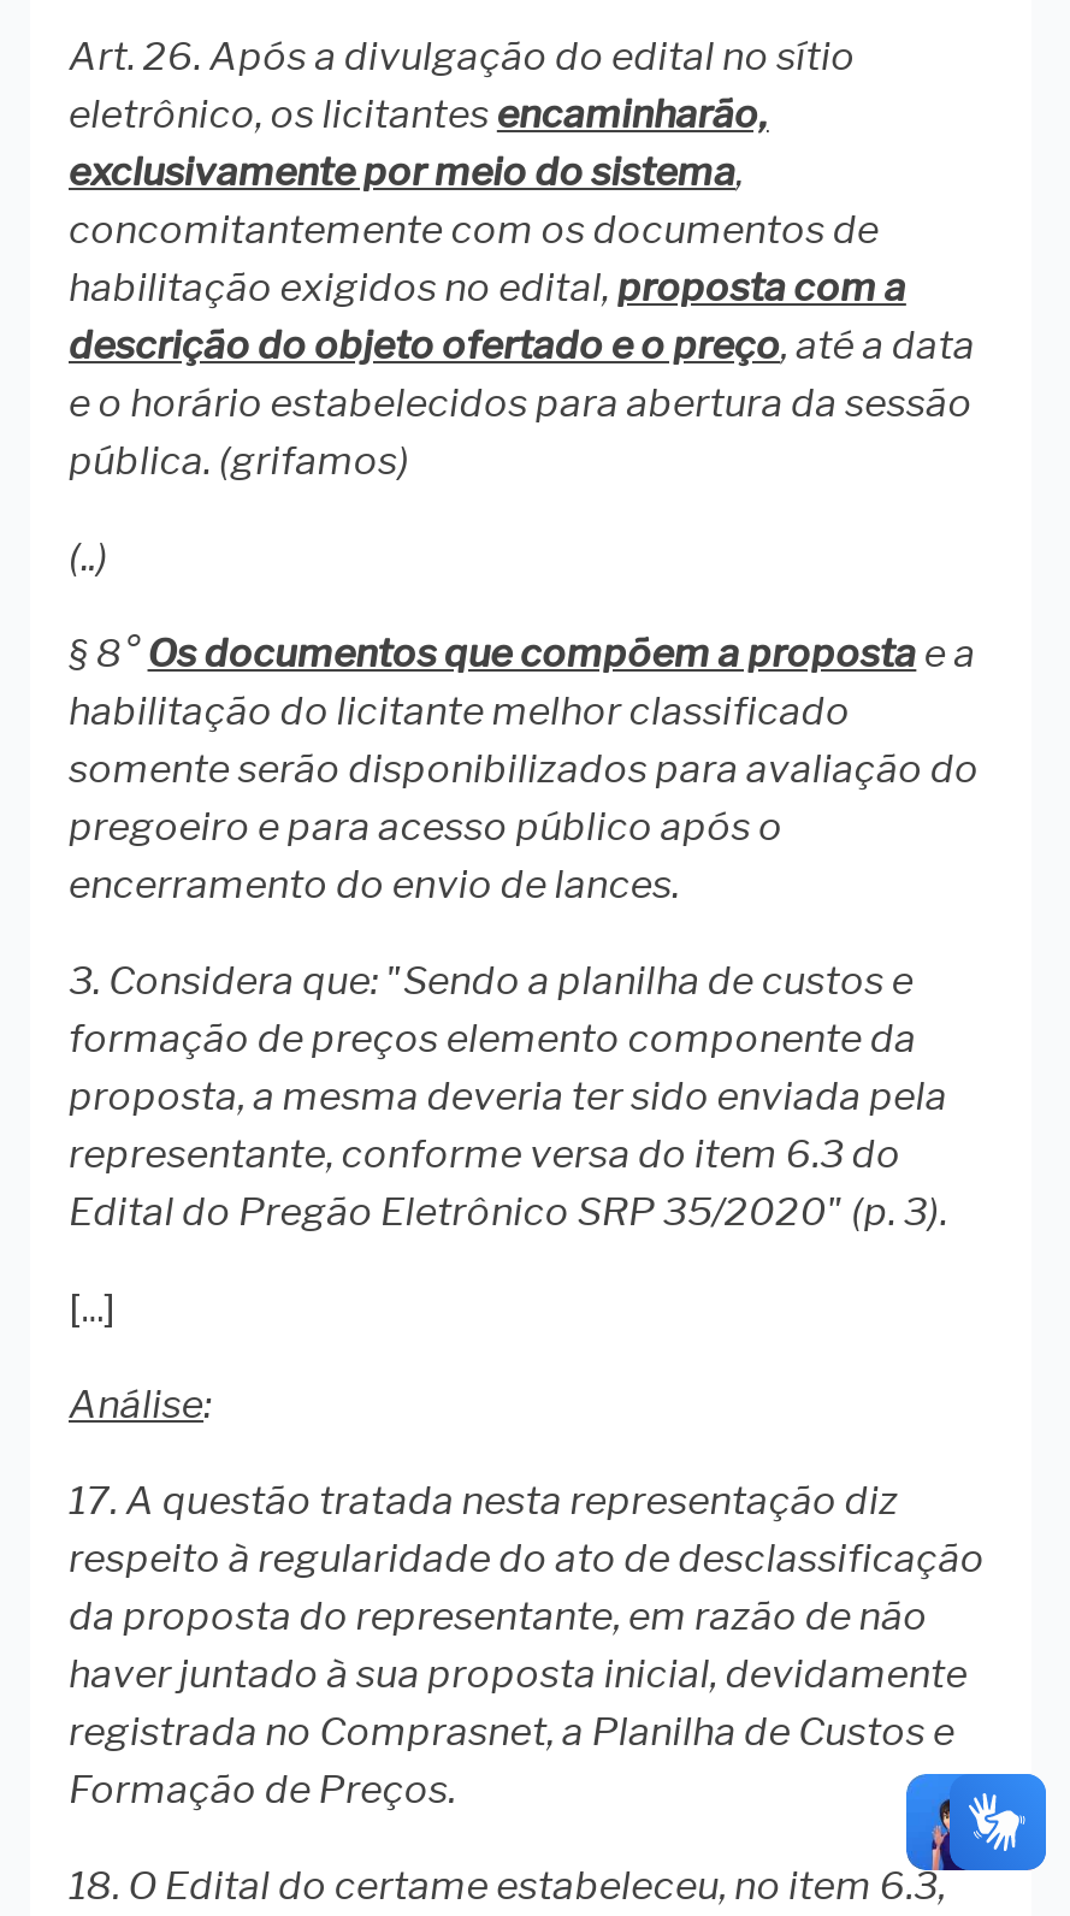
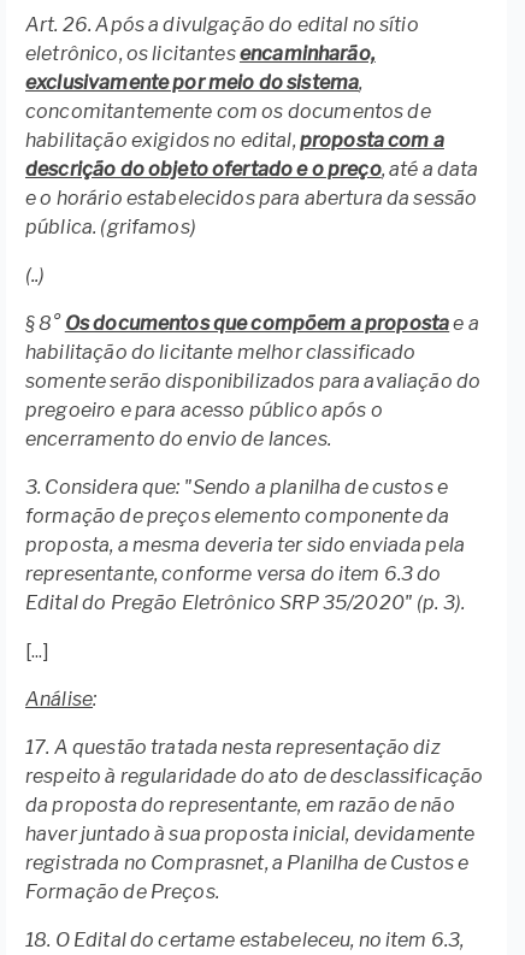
[904,1772,1048,1873] [image] -> none

